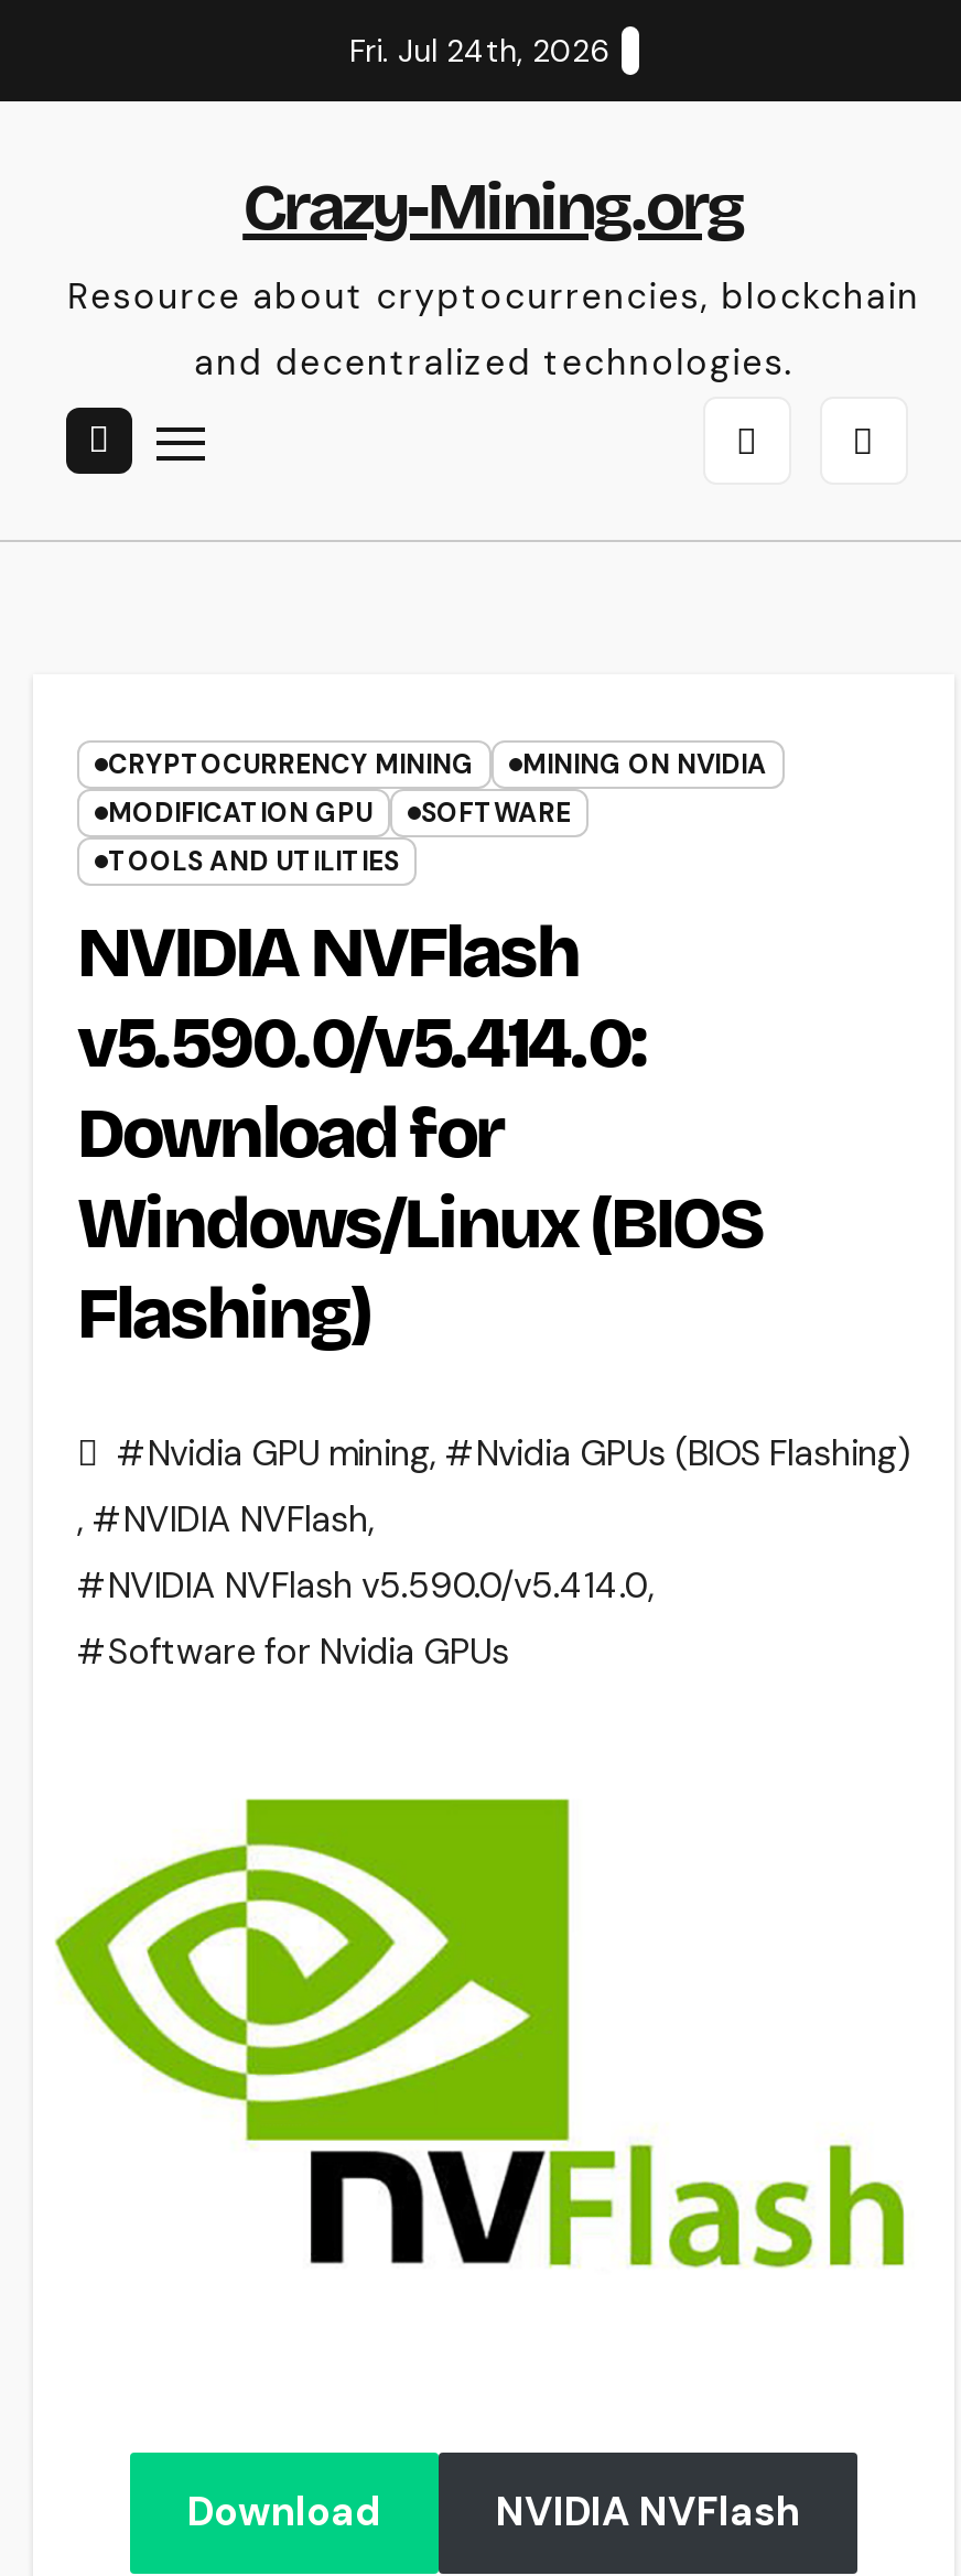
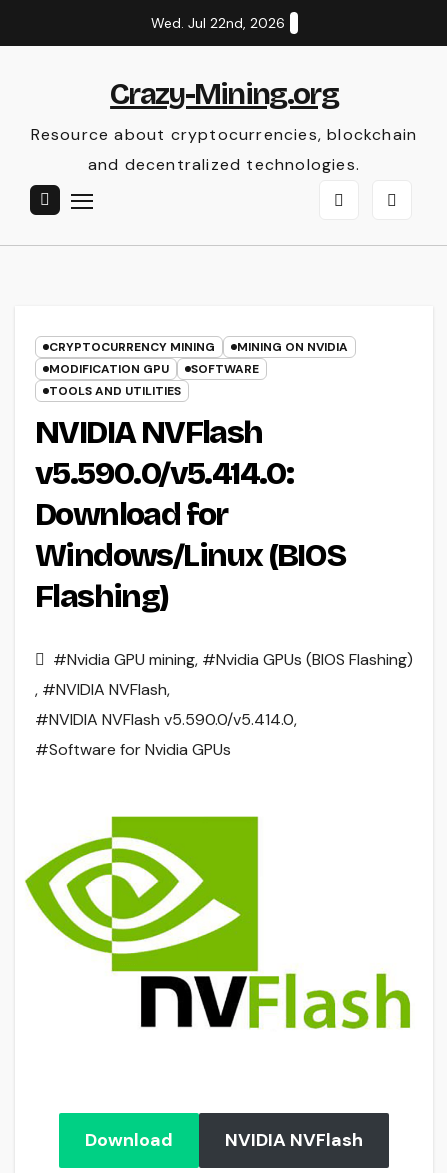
[349,31,609,71] Fri. Jul 24th, 2026 -> [150,14,284,32] Wed. Jul 22nd, 2026

